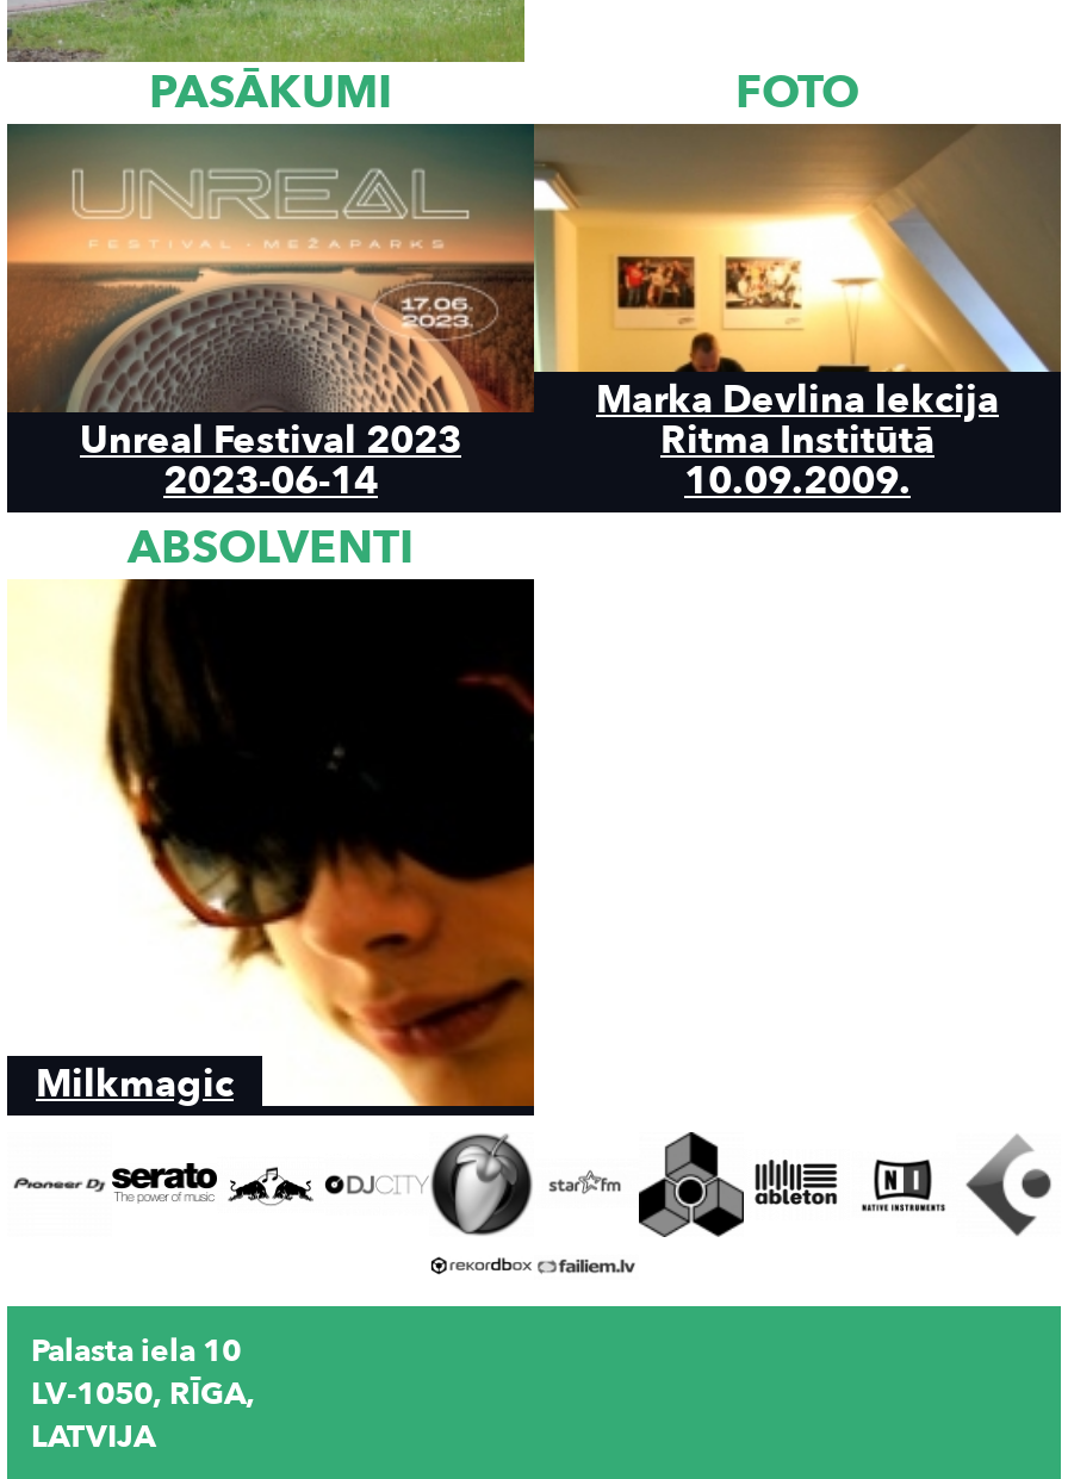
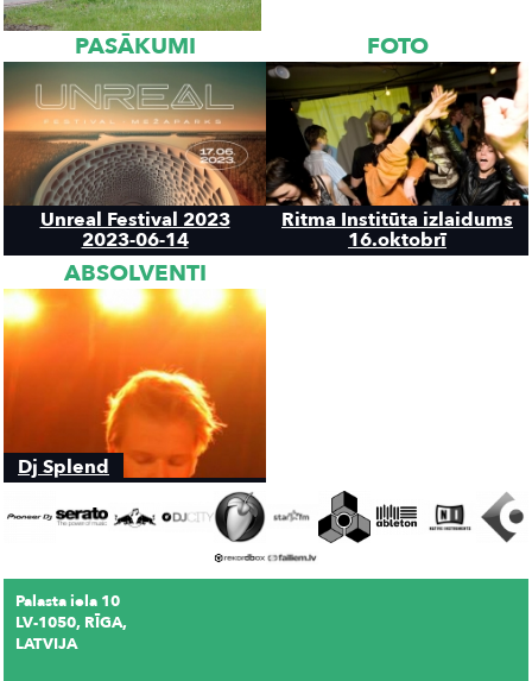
[532,122,1061,507] [image] | Marka Devlina lekcija | Ritma Institūtā | 10.09.2009. -> [265,62,528,253] [image] | Ritma Institūta izlaidums | 16.oktobrī
[7,577,536,1110] [image] | Milkmagic -> [4,288,267,480] [image] | Dj Splend

